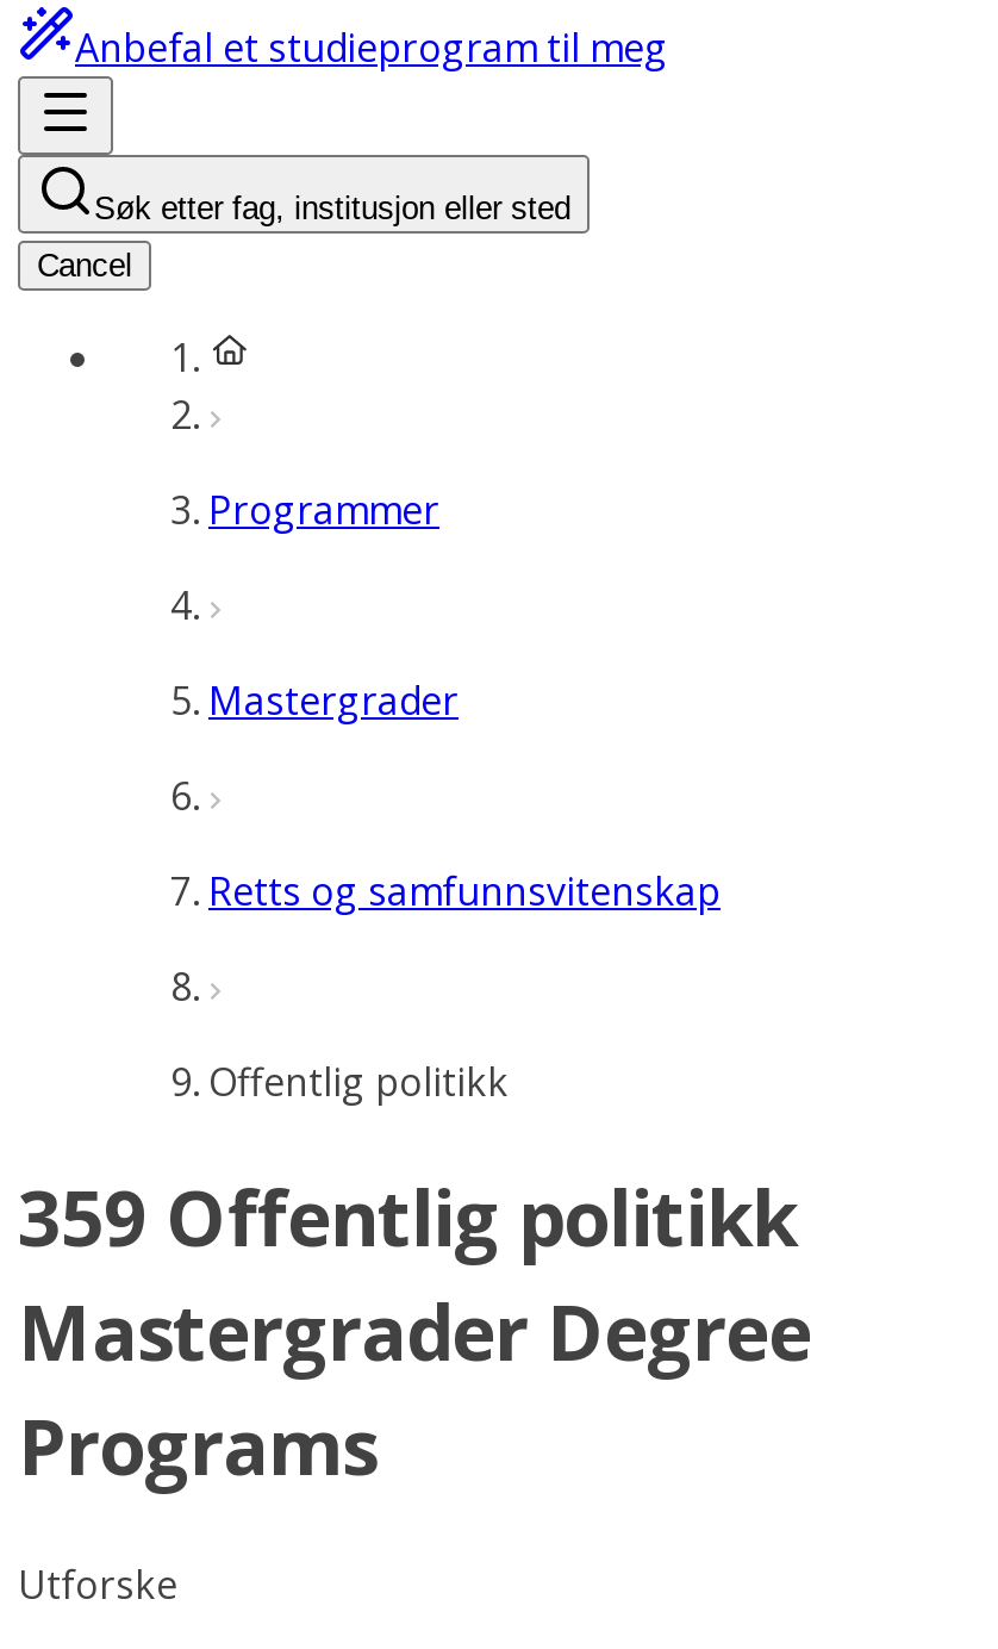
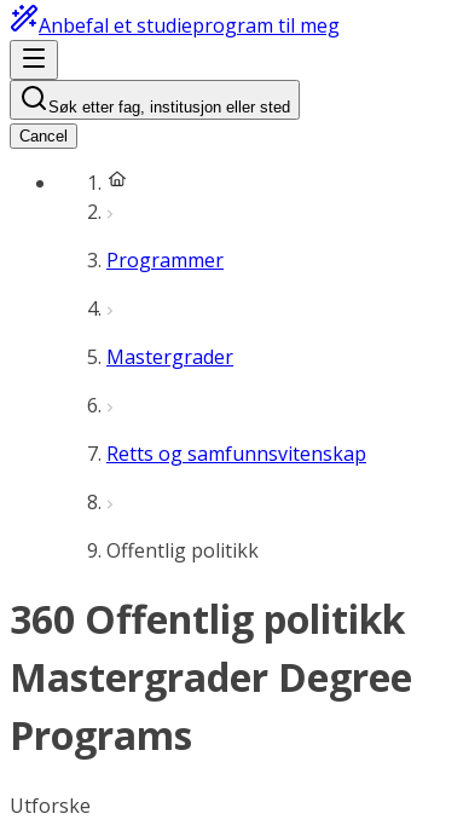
[18,1166,797,1269] 359 Offentlig politikk -> [10,593,405,645] 360 Offentlig politikk

